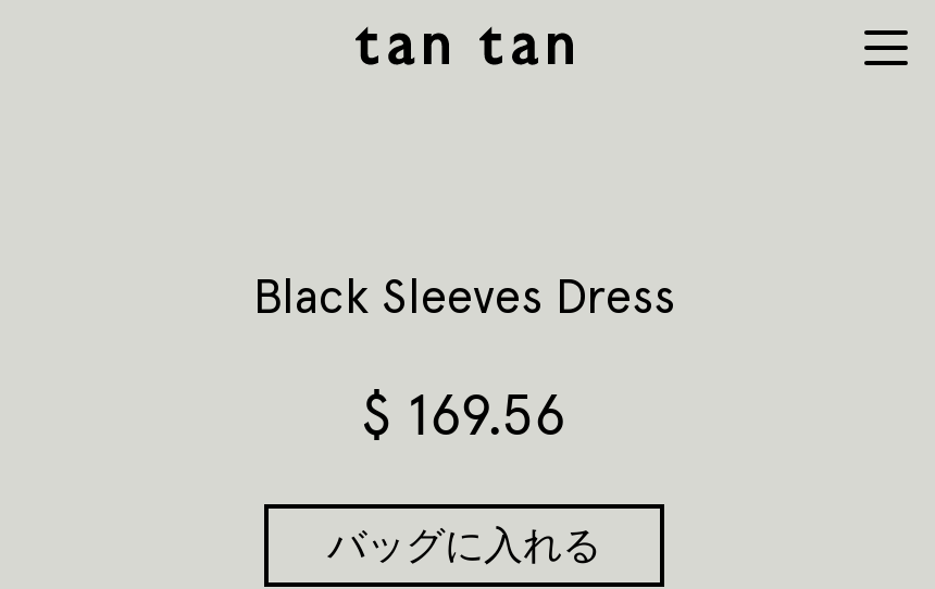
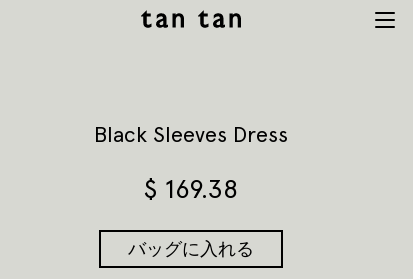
[362,380,566,448] $ 169.56 -> [144,173,238,204] $ 169.38

